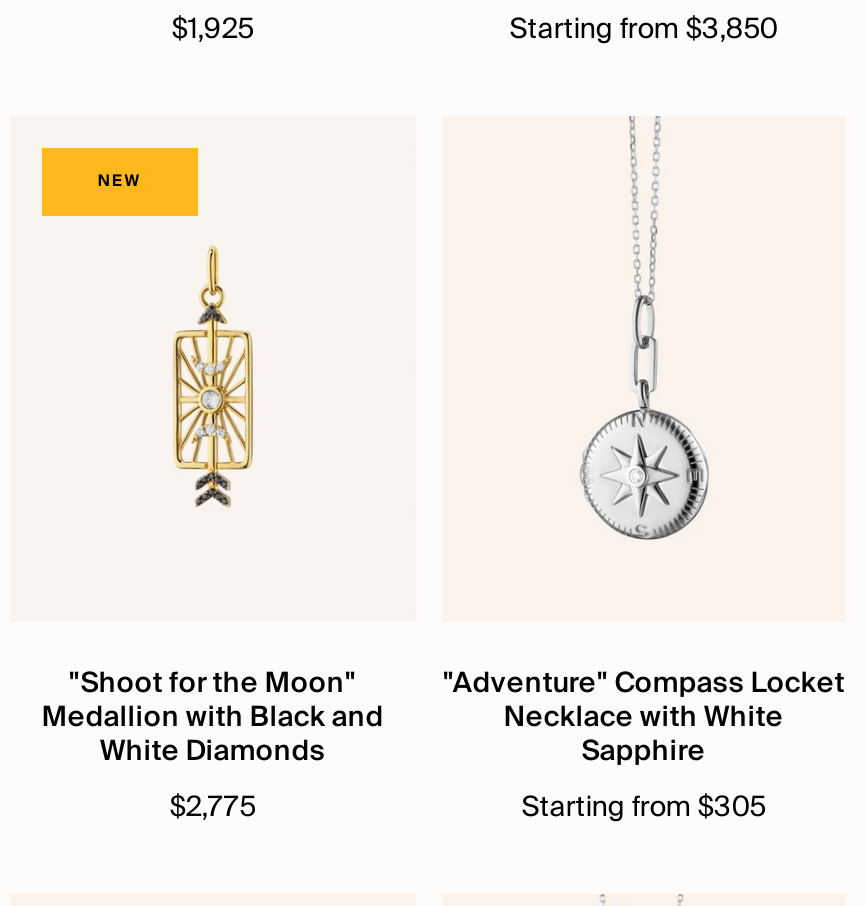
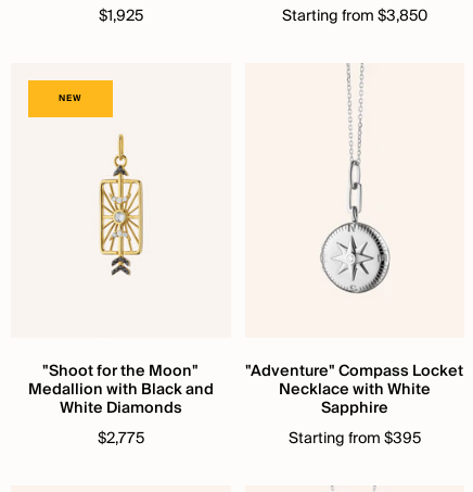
[522,784,766,832] Starting from $305 -> [288,426,421,452] Starting from $395

